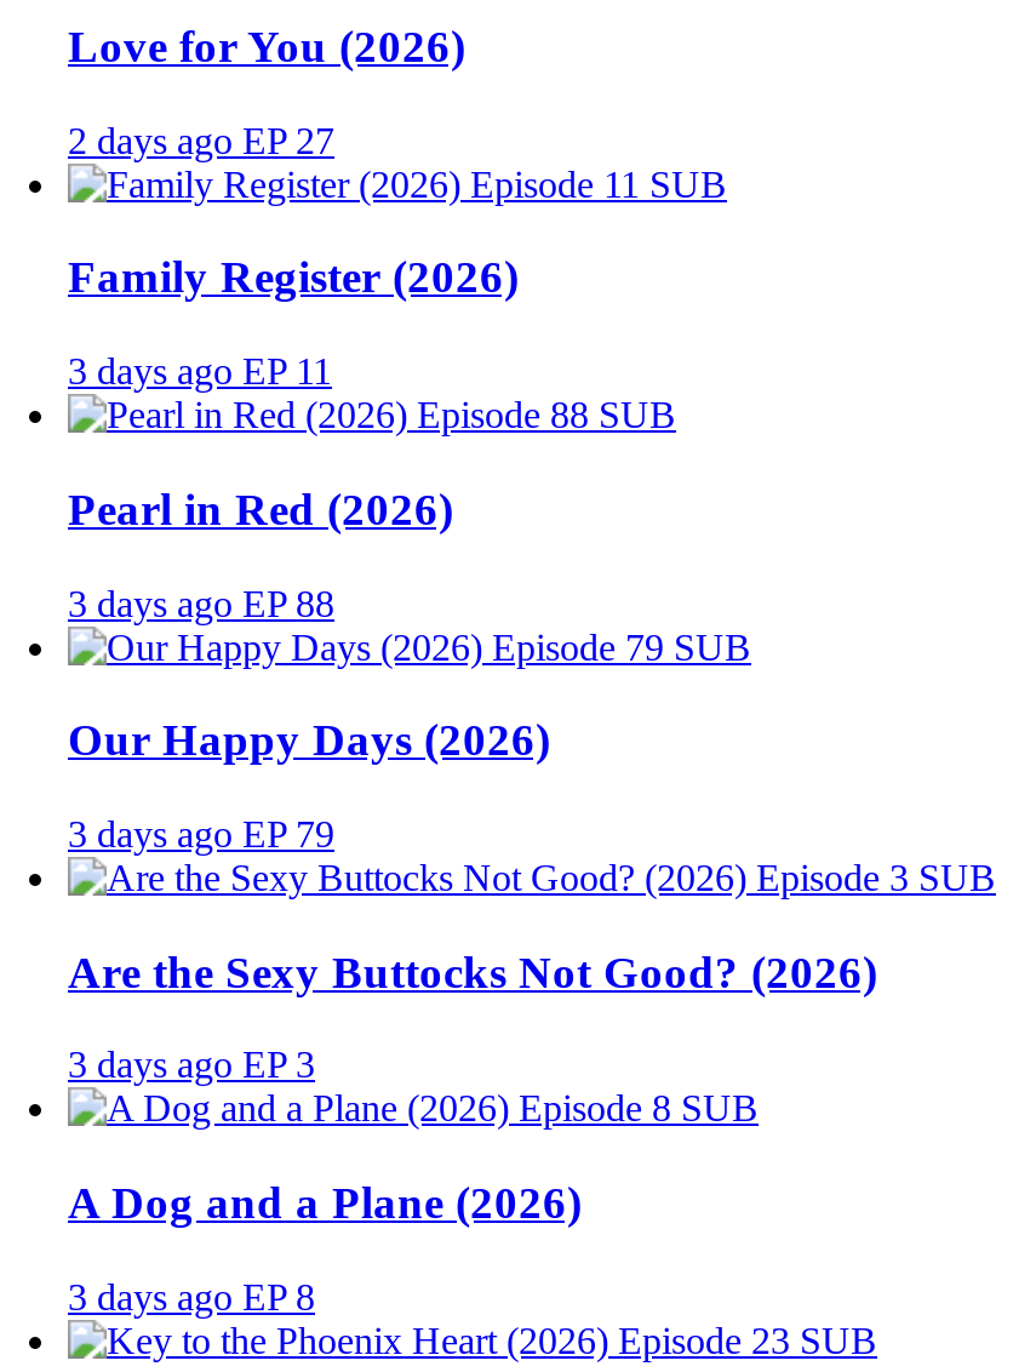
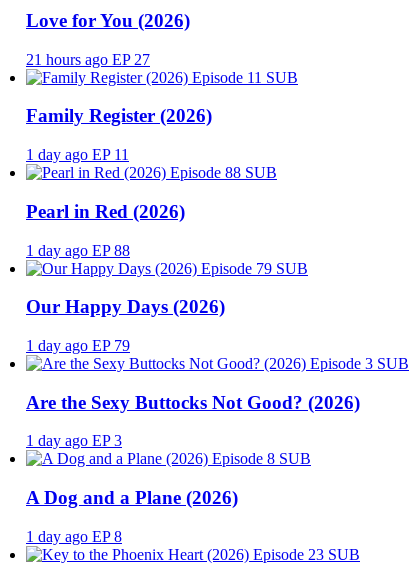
[68,119,334,160] 2 days ago EP 27 -> [26,51,150,68] 21 hours ago EP 27
[68,351,332,392] 3 days ago EP 11 -> [26,146,129,163] 1 day ago EP 11
[68,582,334,623] 3 days ago EP 88 -> [26,241,130,258] 1 day ago EP 88
[68,813,334,854] 3 days ago EP 79 -> [26,337,130,354] 1 day ago EP 79
[68,1045,315,1086] 3 days ago EP 3 -> [26,432,122,449] 1 day ago EP 3
[68,1276,315,1317] 3 days ago EP 8 -> [26,528,122,545] 1 day ago EP 8

